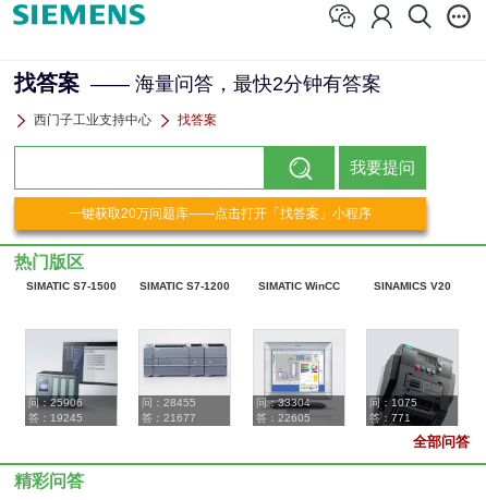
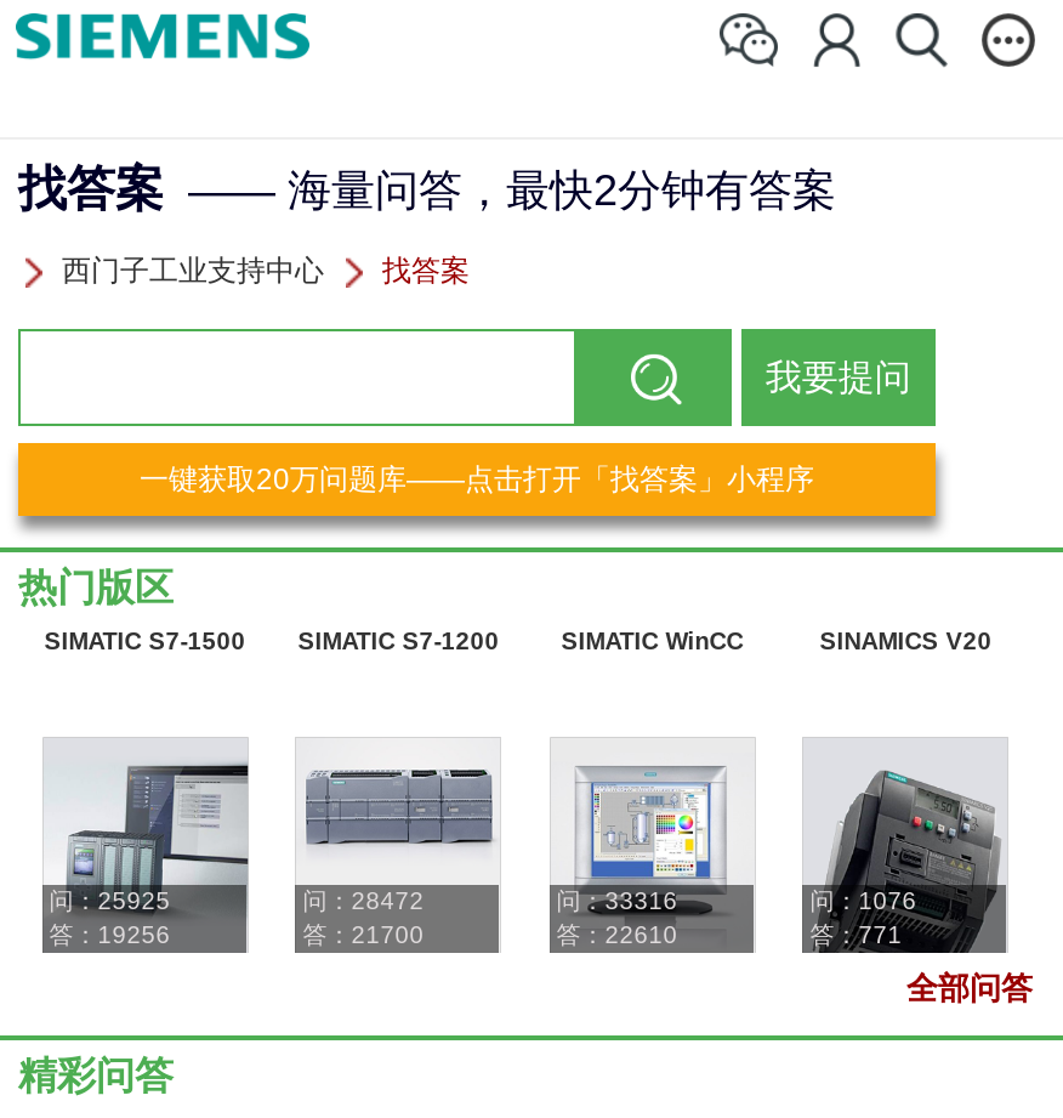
[28,397,83,408] 问：25906 -> [49,887,171,914] 问：25925
[142,397,196,408] 问：28455 -> [303,887,424,914] 问：28472
[256,397,310,408] 问：33304 -> [556,887,678,914] 问：33316
[370,397,418,408] 问：1075 -> [810,887,917,914] 问：1076
[28,412,83,424] 答：19245 -> [49,921,171,948] 答：19256
[142,412,196,424] 答：21677 -> [303,921,424,948] 答：21700
[256,412,310,424] 答：22605 -> [556,921,678,948] 答：22610

